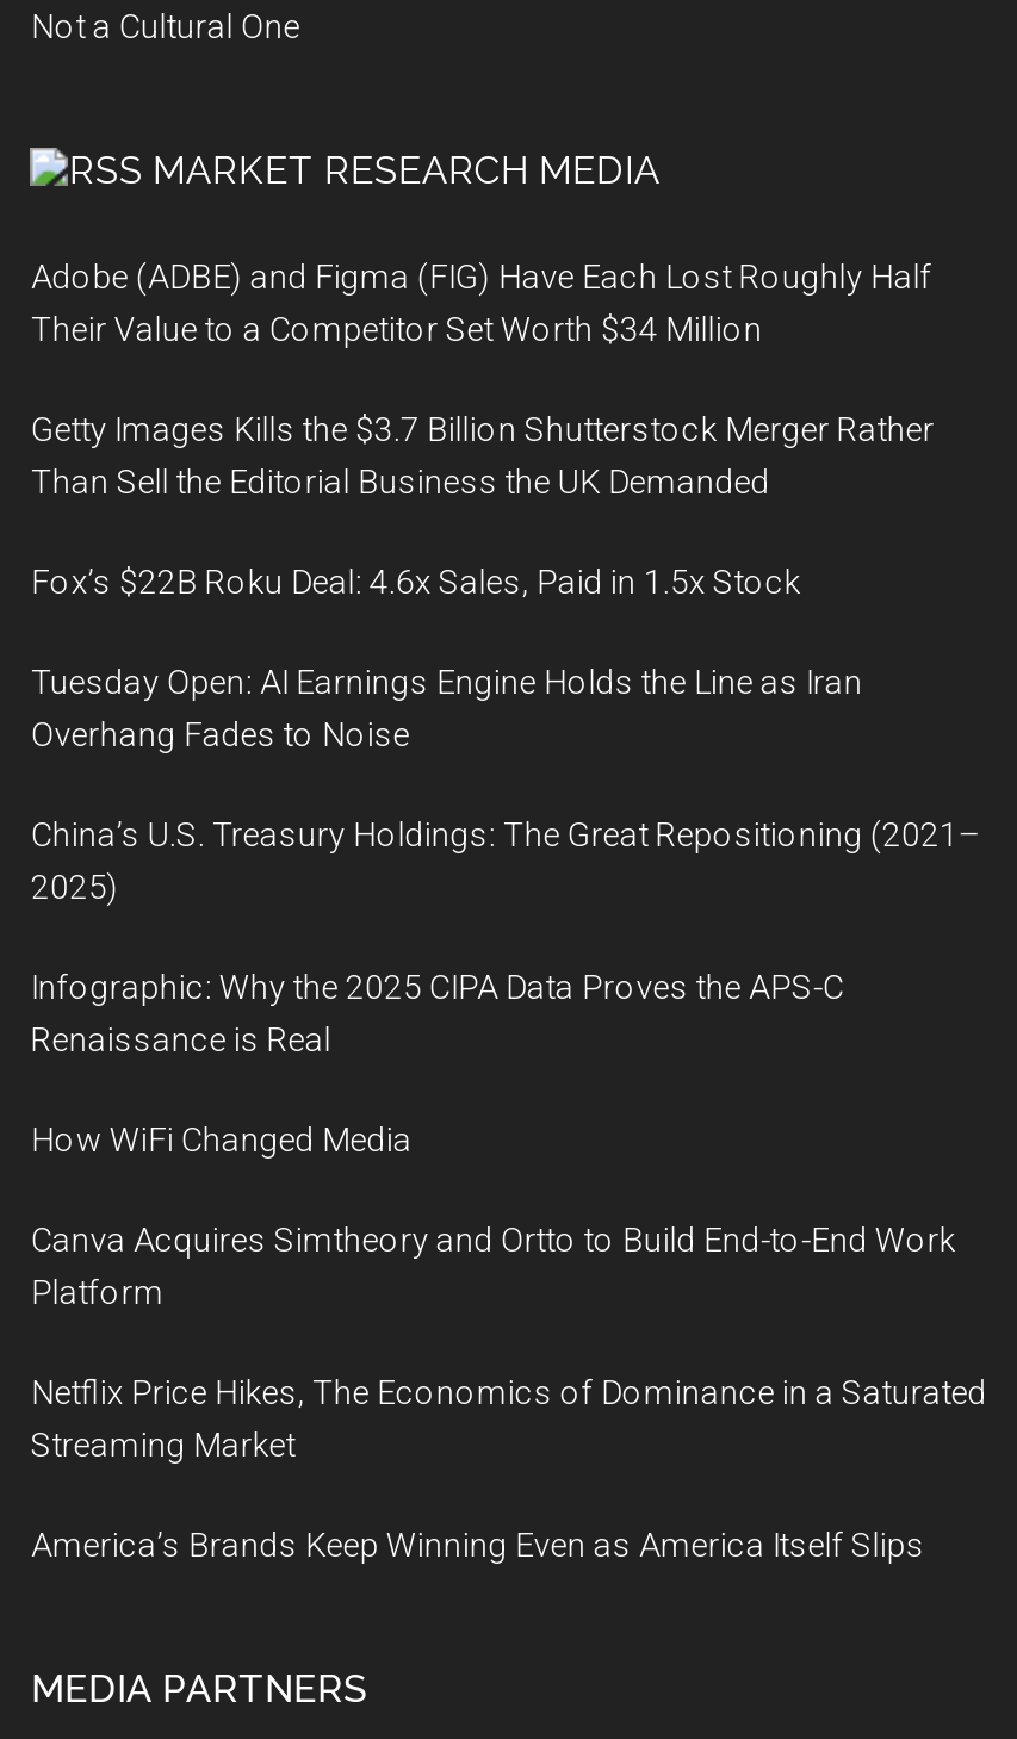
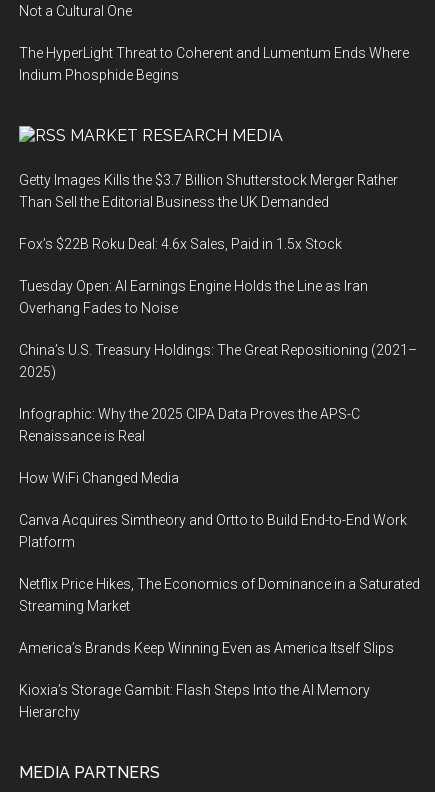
none -> [19,45,409,83] The HyperLight Threat to Coherent and Lumentum Ends Where | Indium Phosphide Begins
[31,257,932,348] Adobe (ADBE) and Figma (FIG) Have Each Lost Roughly Half | Their Value to a Competitor Set Worth $34 Million -> none
none -> [19,682,370,720] Kioxia’s Storage Gambit: Flash Steps Into the AI Memory | Hierarchy

